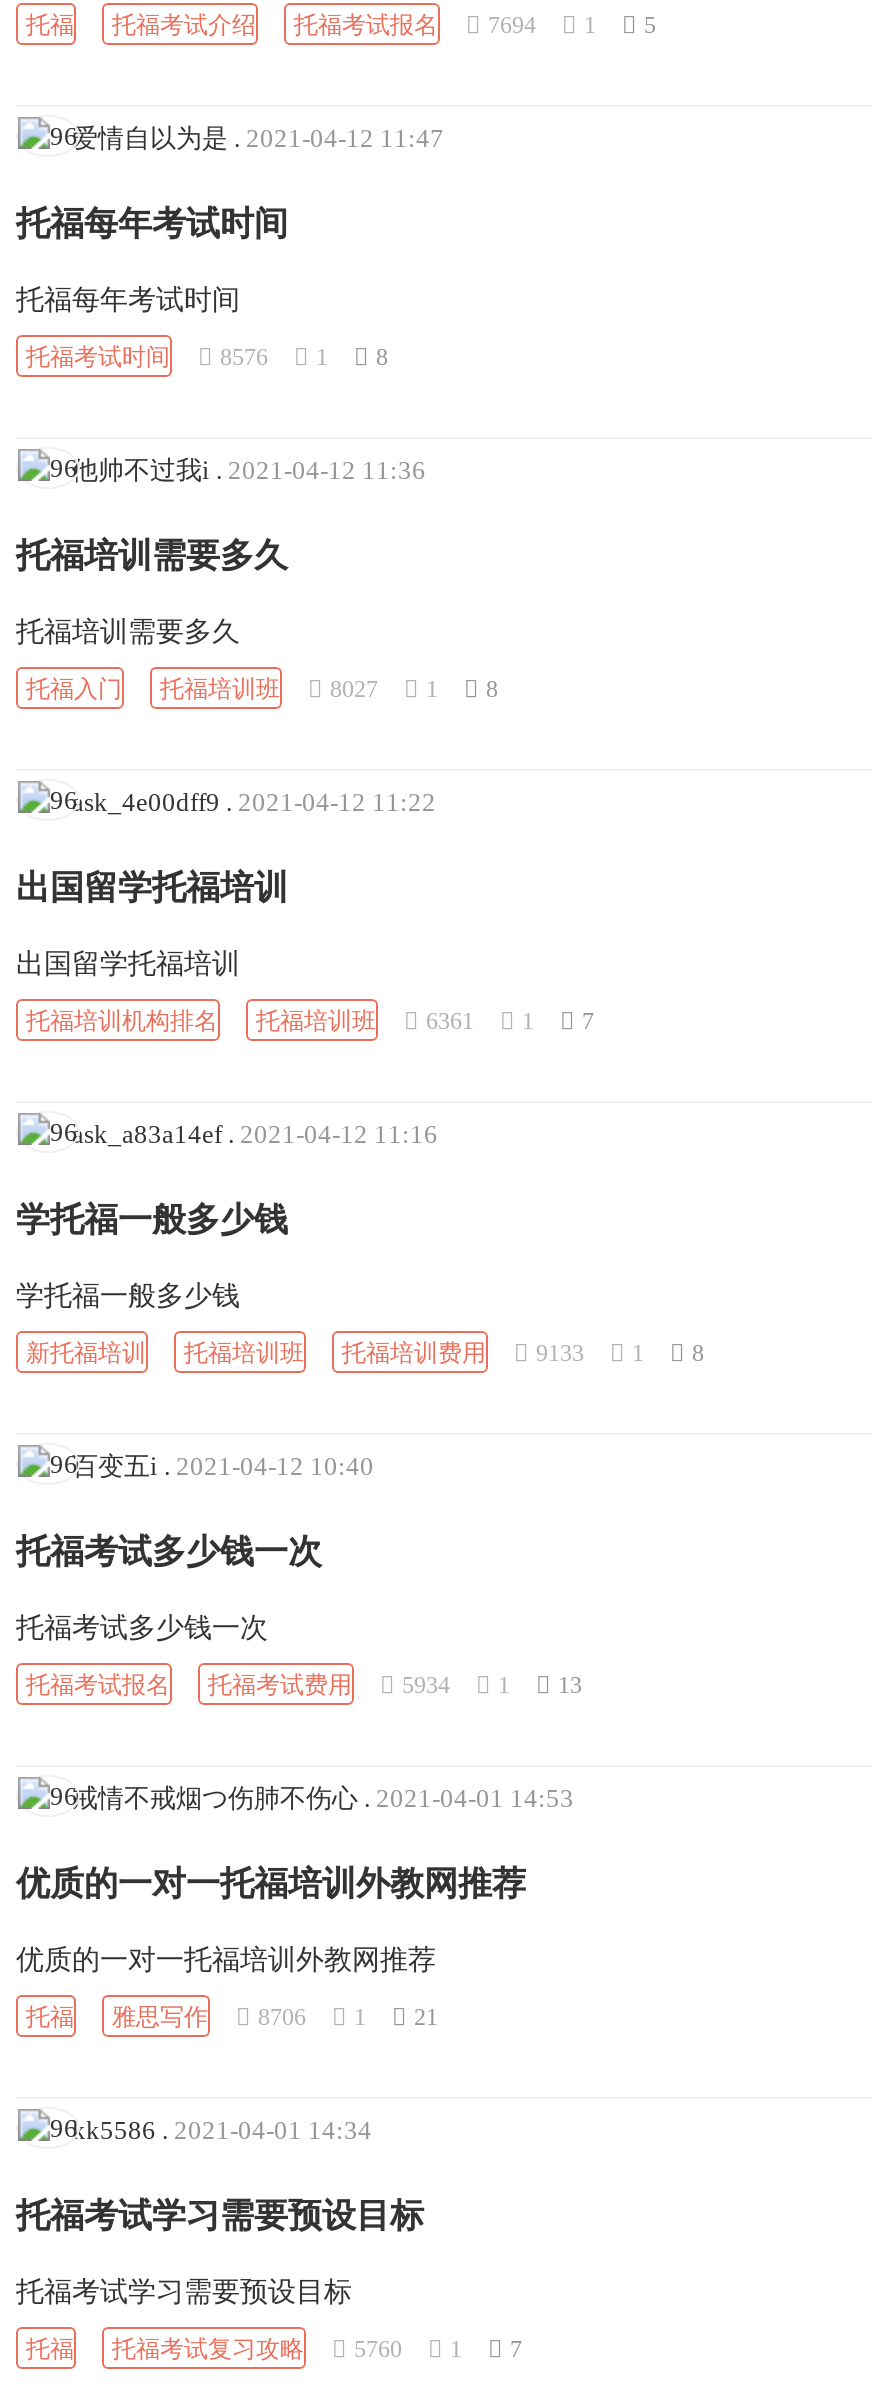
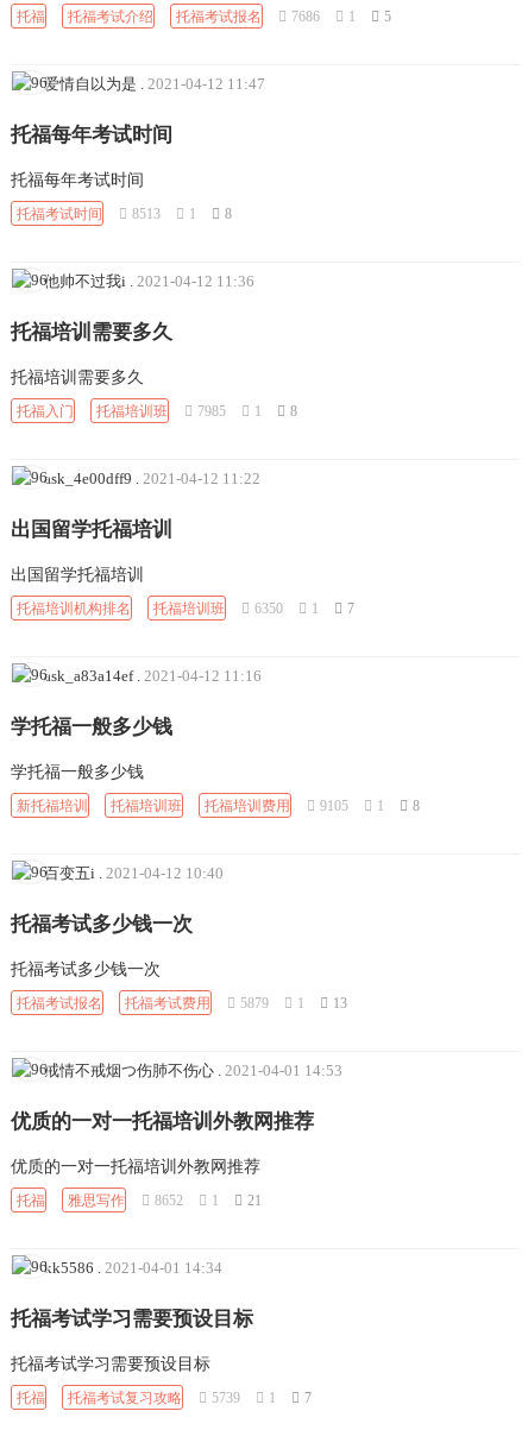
[26,10,656,38] 托福 托福考试介绍 托福考试报名 7694 1 5 -> [17,8,391,24] 托福 托福考试介绍 托福考试报名 7686 1 5
[26,342,388,370] 托福考试时间 8576 1 8 -> [17,205,232,222] 托福考试时间 8513 1 8
[26,674,498,702] 托福入门 托福培训班 8027 1 8 -> [17,402,297,419] 托福入门 托福培训班 7985 1 8
[26,1006,594,1034] 托福培训机构排名 托福培训班 6361 1 7 -> [17,600,354,616] 托福培训机构排名 托福培训班 6350 1 7
[26,1338,704,1366] 新托福培训 托福培训班 托福培训费用 9133 1 8 -> [17,797,420,814] 新托福培训 托福培训班 托福培训费用 9105 1 8
[26,1670,582,1698] 托福考试报名 托福考试费用 5934 1 13 -> [17,994,347,1011] 托福考试报名 托福考试费用 5879 1 13
[26,2002,438,2030] 托福 雅思写作 8706 1 21 -> [17,1192,262,1208] 托福 雅思写作 8652 1 21
[26,2334,522,2362] 托福 托福考试复习攻略 5760 1 7 -> [17,1389,312,1406] 托福 托福考试复习攻略 5739 1 7

